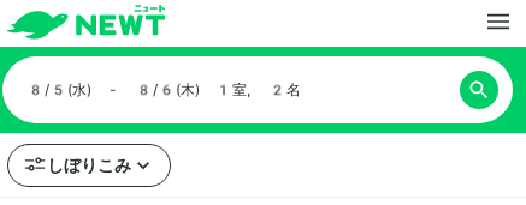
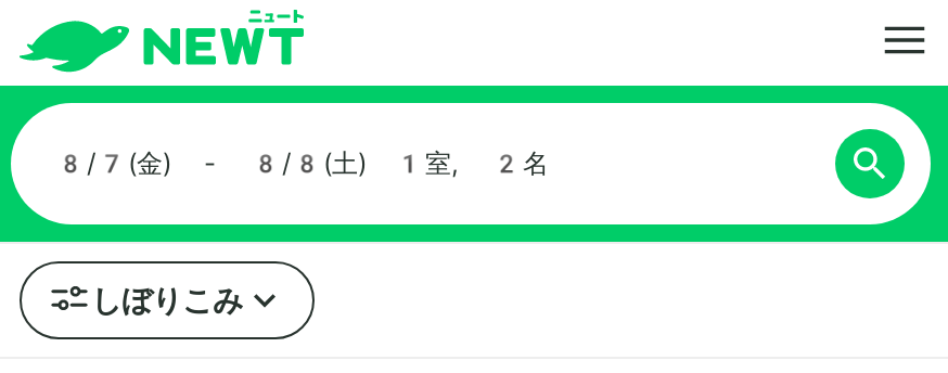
[26,81,301,98] 8/5(水) - 8/6(木) 1室, 2名 -> [54,147,549,178] 8/7(金) - 8/8(土) 1室, 2名

